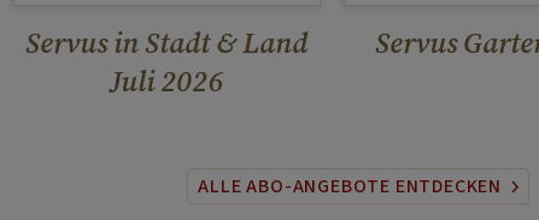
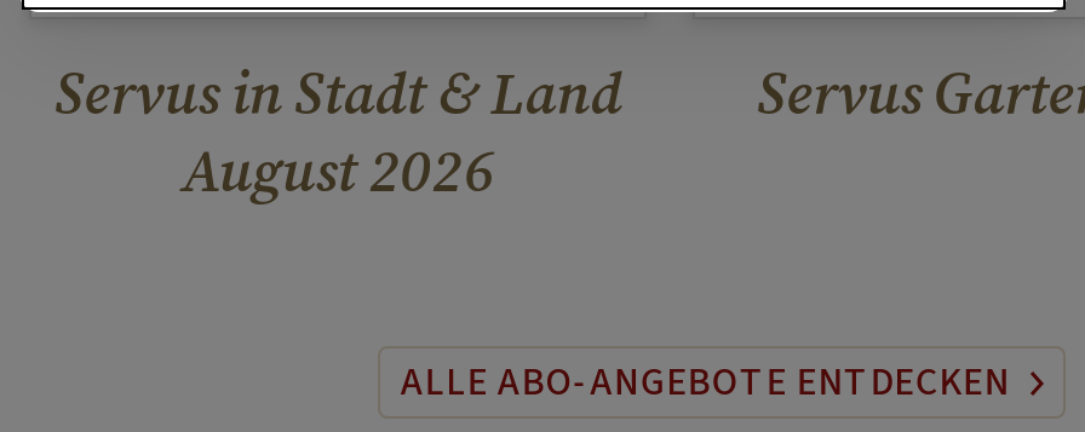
[110,61,224,101] Juli 2026 -> [181,131,494,211] August 2026

